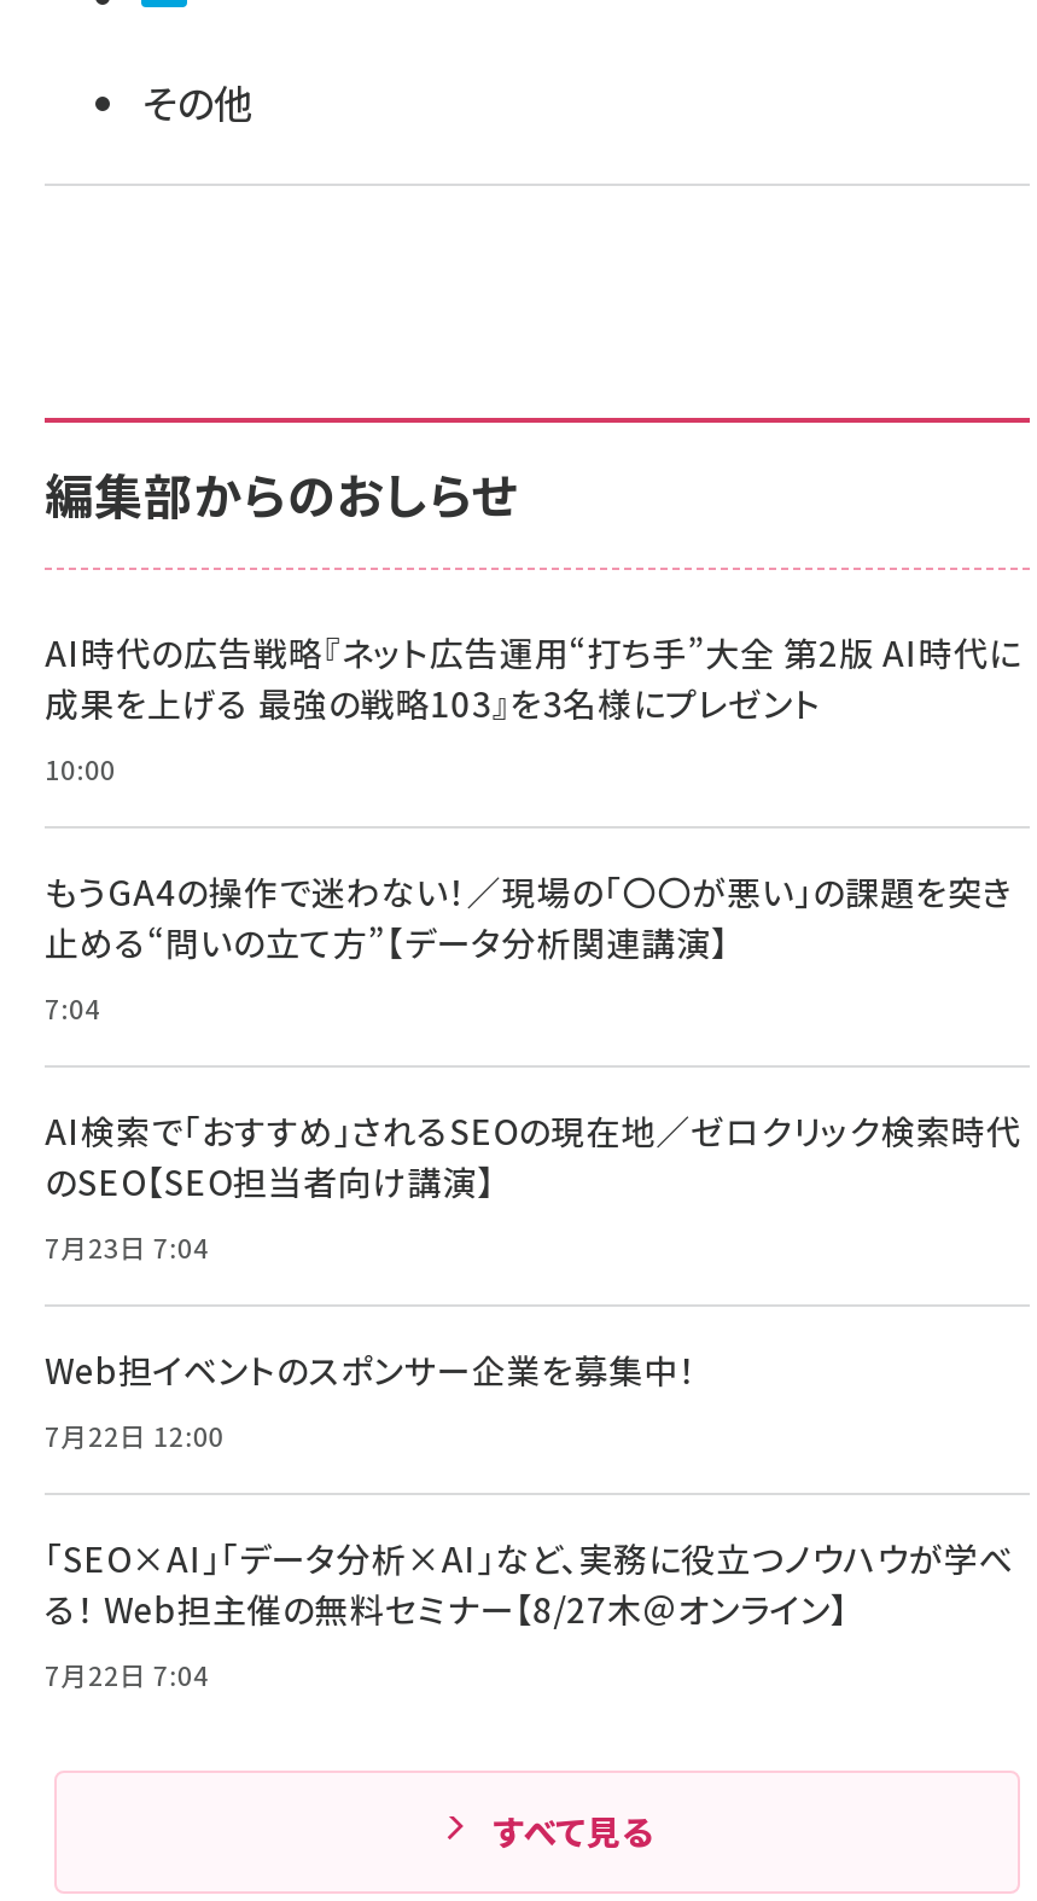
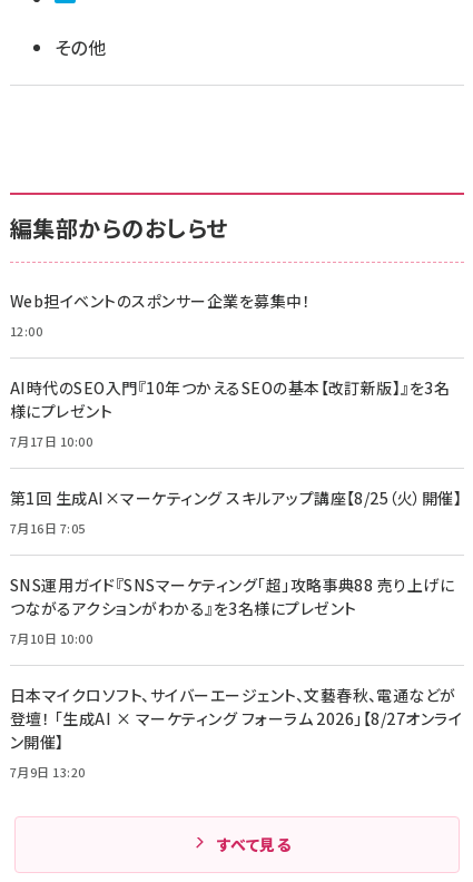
[45,628,1021,1266] AI時代の広告戦略『ネット広告運用“打ち手”大全 第2版 AI時代に | 成果を上げる 最強の戦略103』を3名様にプレゼント | 10:00 | もうGA4の操作で迷わない！／現場の「〇〇が悪い」の課題を突き | 止める“問いの立て方”【データ分析関連講演】 | 7:04 | AI検索で「おすすめ」されるSEOの現在地／ゼロクリック検索時代 | のSEO【SEO担当者向け講演】 | 7月23日 7:04 -> none
moved [45,1345,697,1394] -> [10,290,311,312]: Web担イベントのスポンサー企業を募集中！
[45,1415,1014,1693] 7月22日 12:00 | 「SEO×AI」「データ分析×AI」など、実務に役立つノウハウが学べ | る！ Web担主催の無料セミナー【8/27木＠オンライン】 | 7月22日 7:04 -> [10,322,462,781] 12:00 | AI時代のSEO入門『10年つかえるSEOの基本【改訂新版】』を3名 | 様にプレゼント | 7月17日 10:00 | 第1回 生成AI×マーケティング スキルアップ講座【8/25（火）開催】 | 7月16日 7:05 | SNS運用ガイド『SNSマーケティング「超」攻略事典88 売り上げに | つながるアクションがわかる』を3名様にプレゼント | 7月10日 10:00 | 日本マイクロソフト、サイバーエージェント、文藝春秋、電通などが | 登壇！ 「生成AI × マーケティング フォーラム 2026」【8/27オンライ | ン開催】 | 7月9日 13:20

